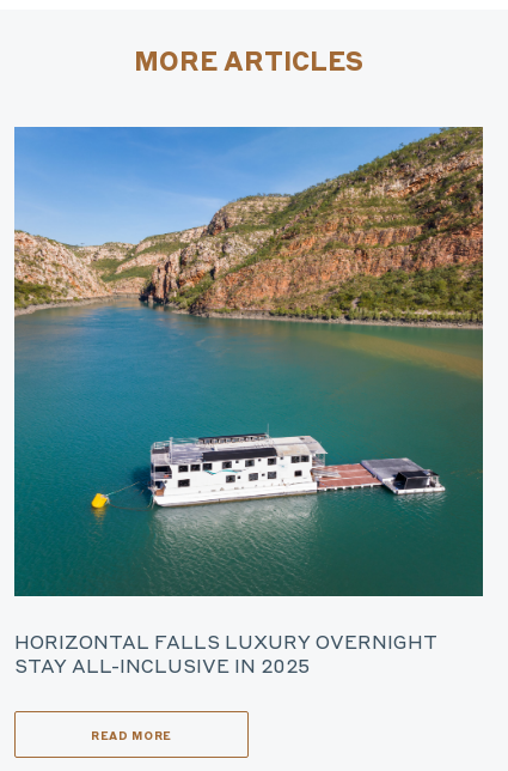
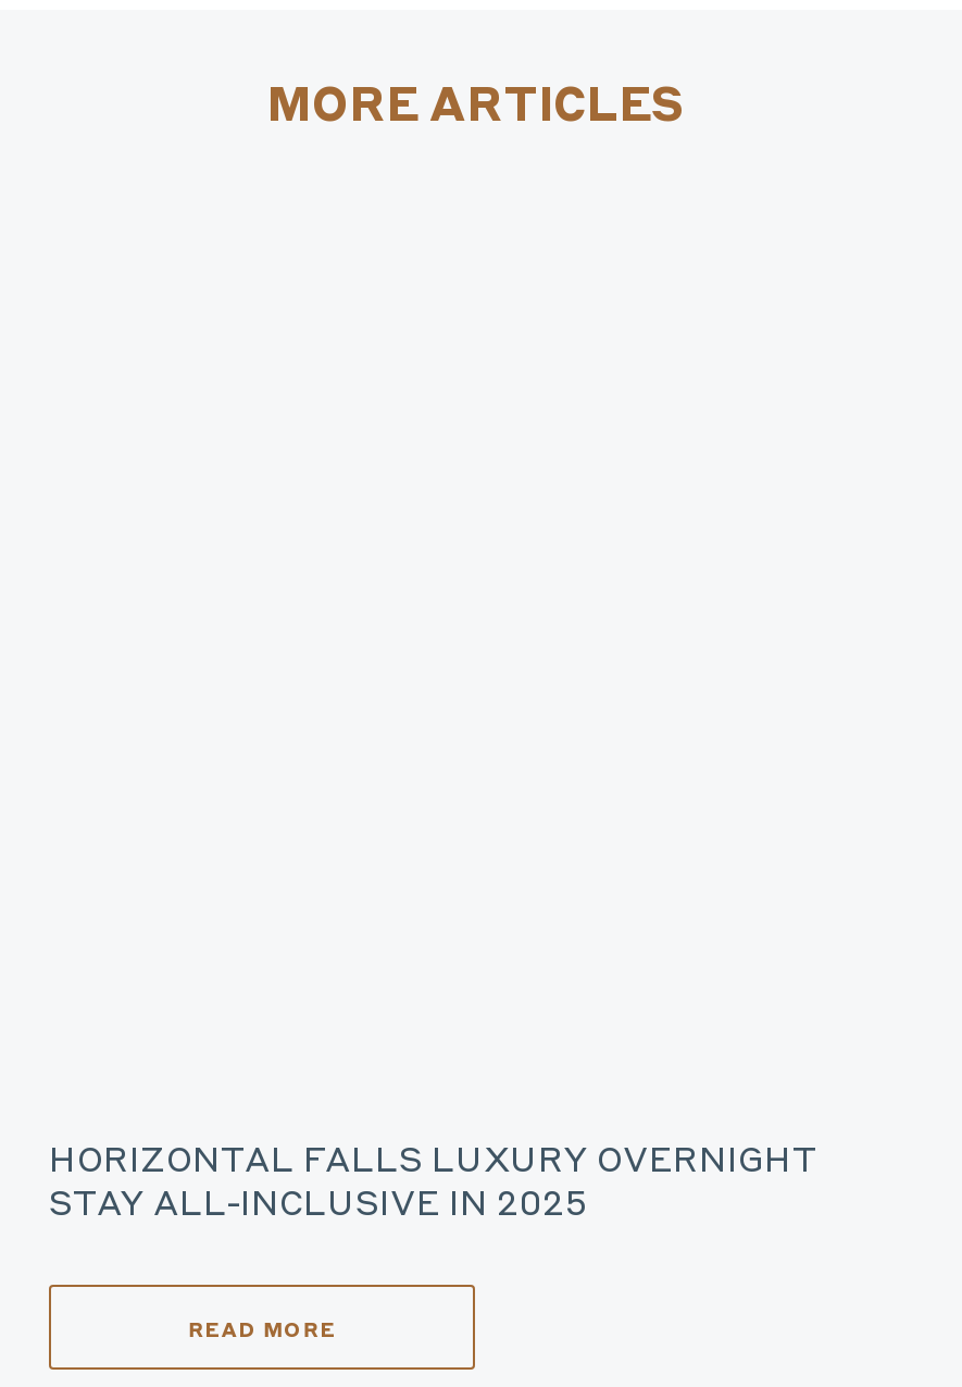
[13,126,484,597] [image] -> none

